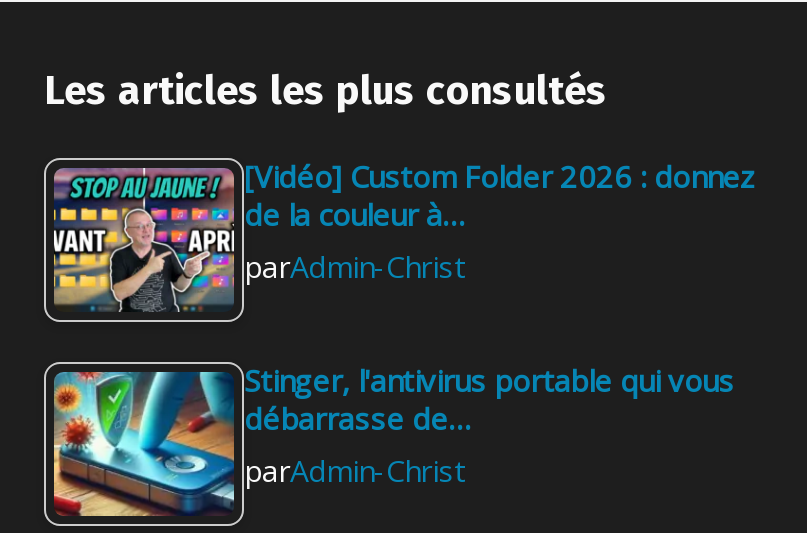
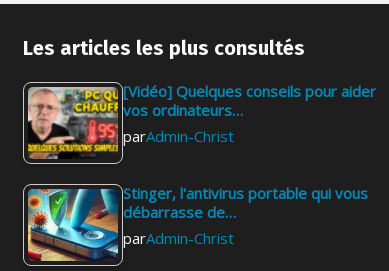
[52,156,756,312] [image] | [Vidéo] Custom Folder 2026 : donnez | de la couleur à… -> [27,81,376,160] [image] | [Vidéo] Quelques conseils pour aider | vos ordinateurs…

